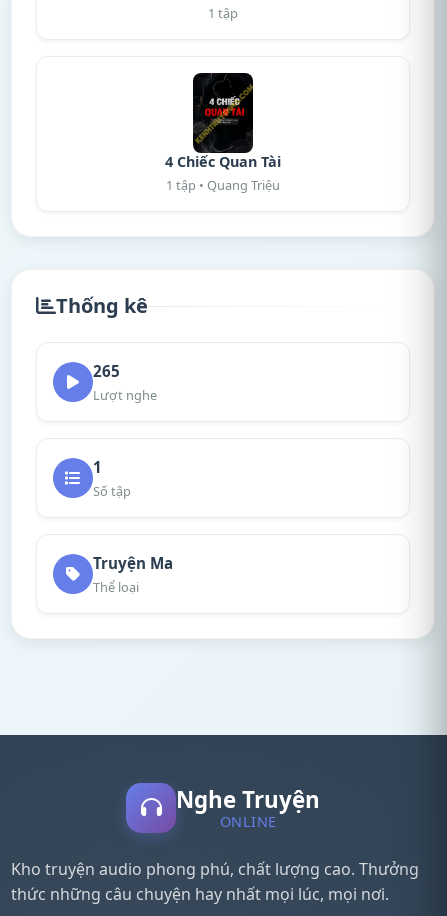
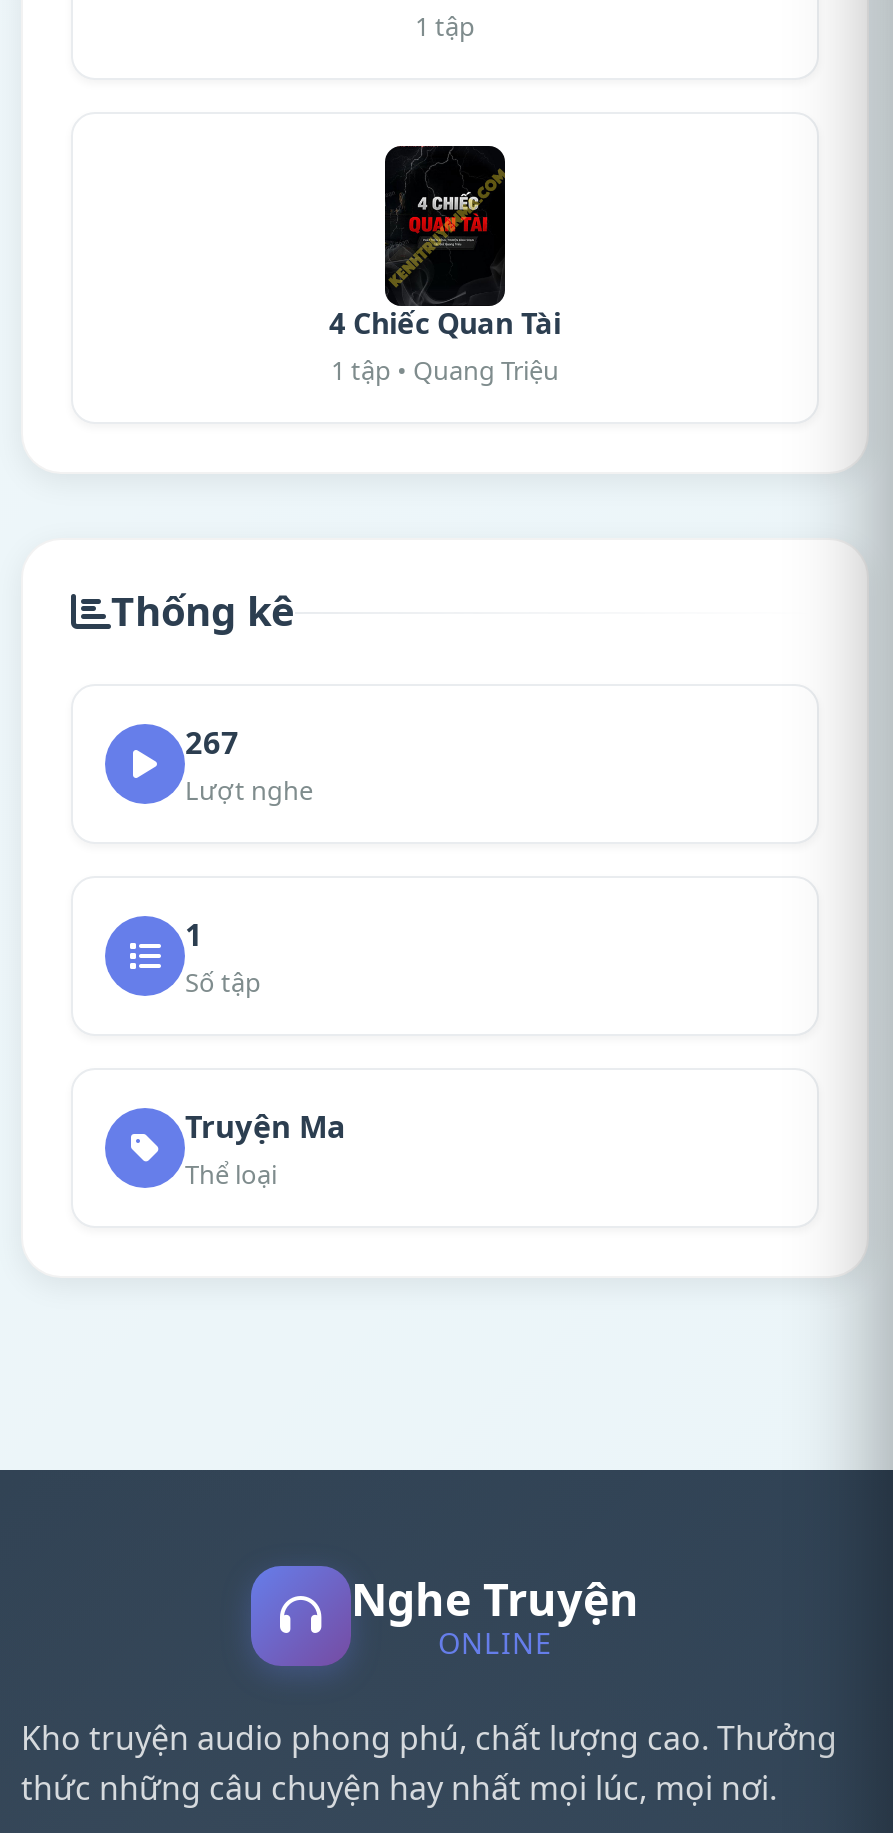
[93,361,120,381] 265 -> [185,722,239,762] 267

